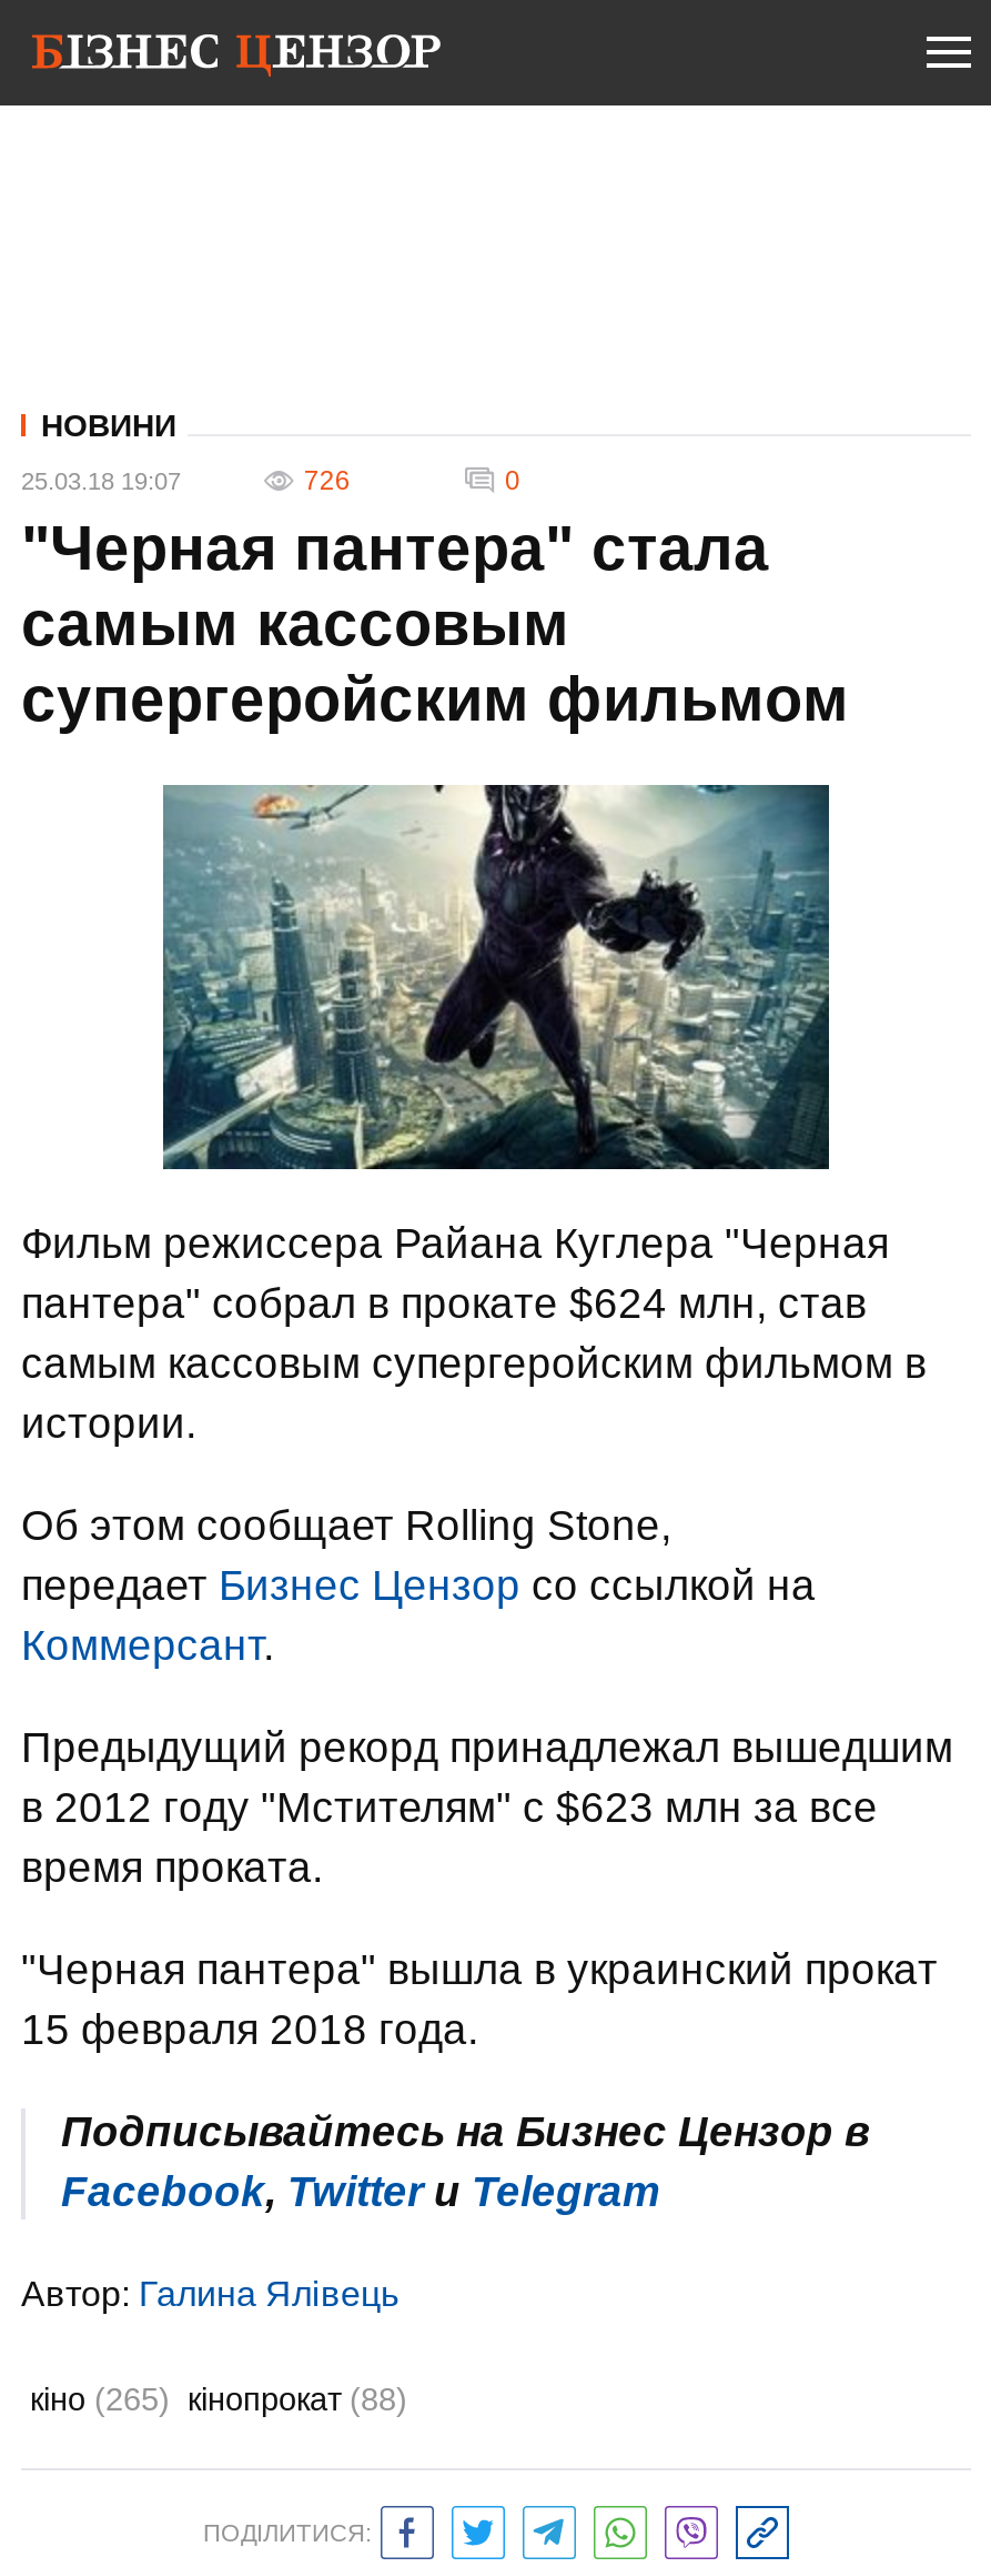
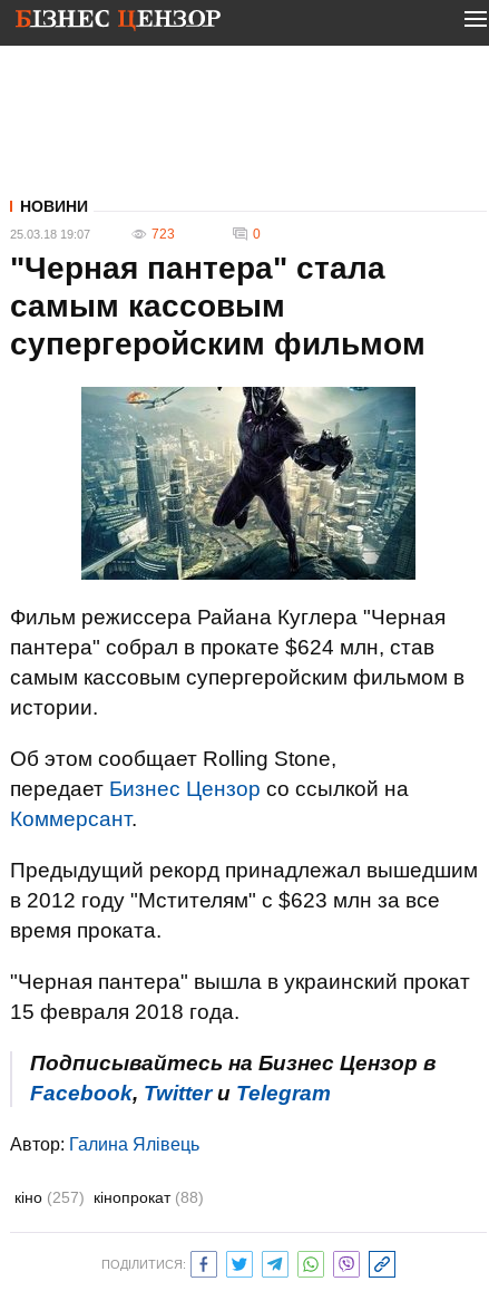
[304,465,350,496] 726 -> [152,226,175,242] 723
[30,2382,407,2417] кіно (265) кінопрокат (88) -> [14,1188,204,1206] кіно (257) кінопрокат (88)

